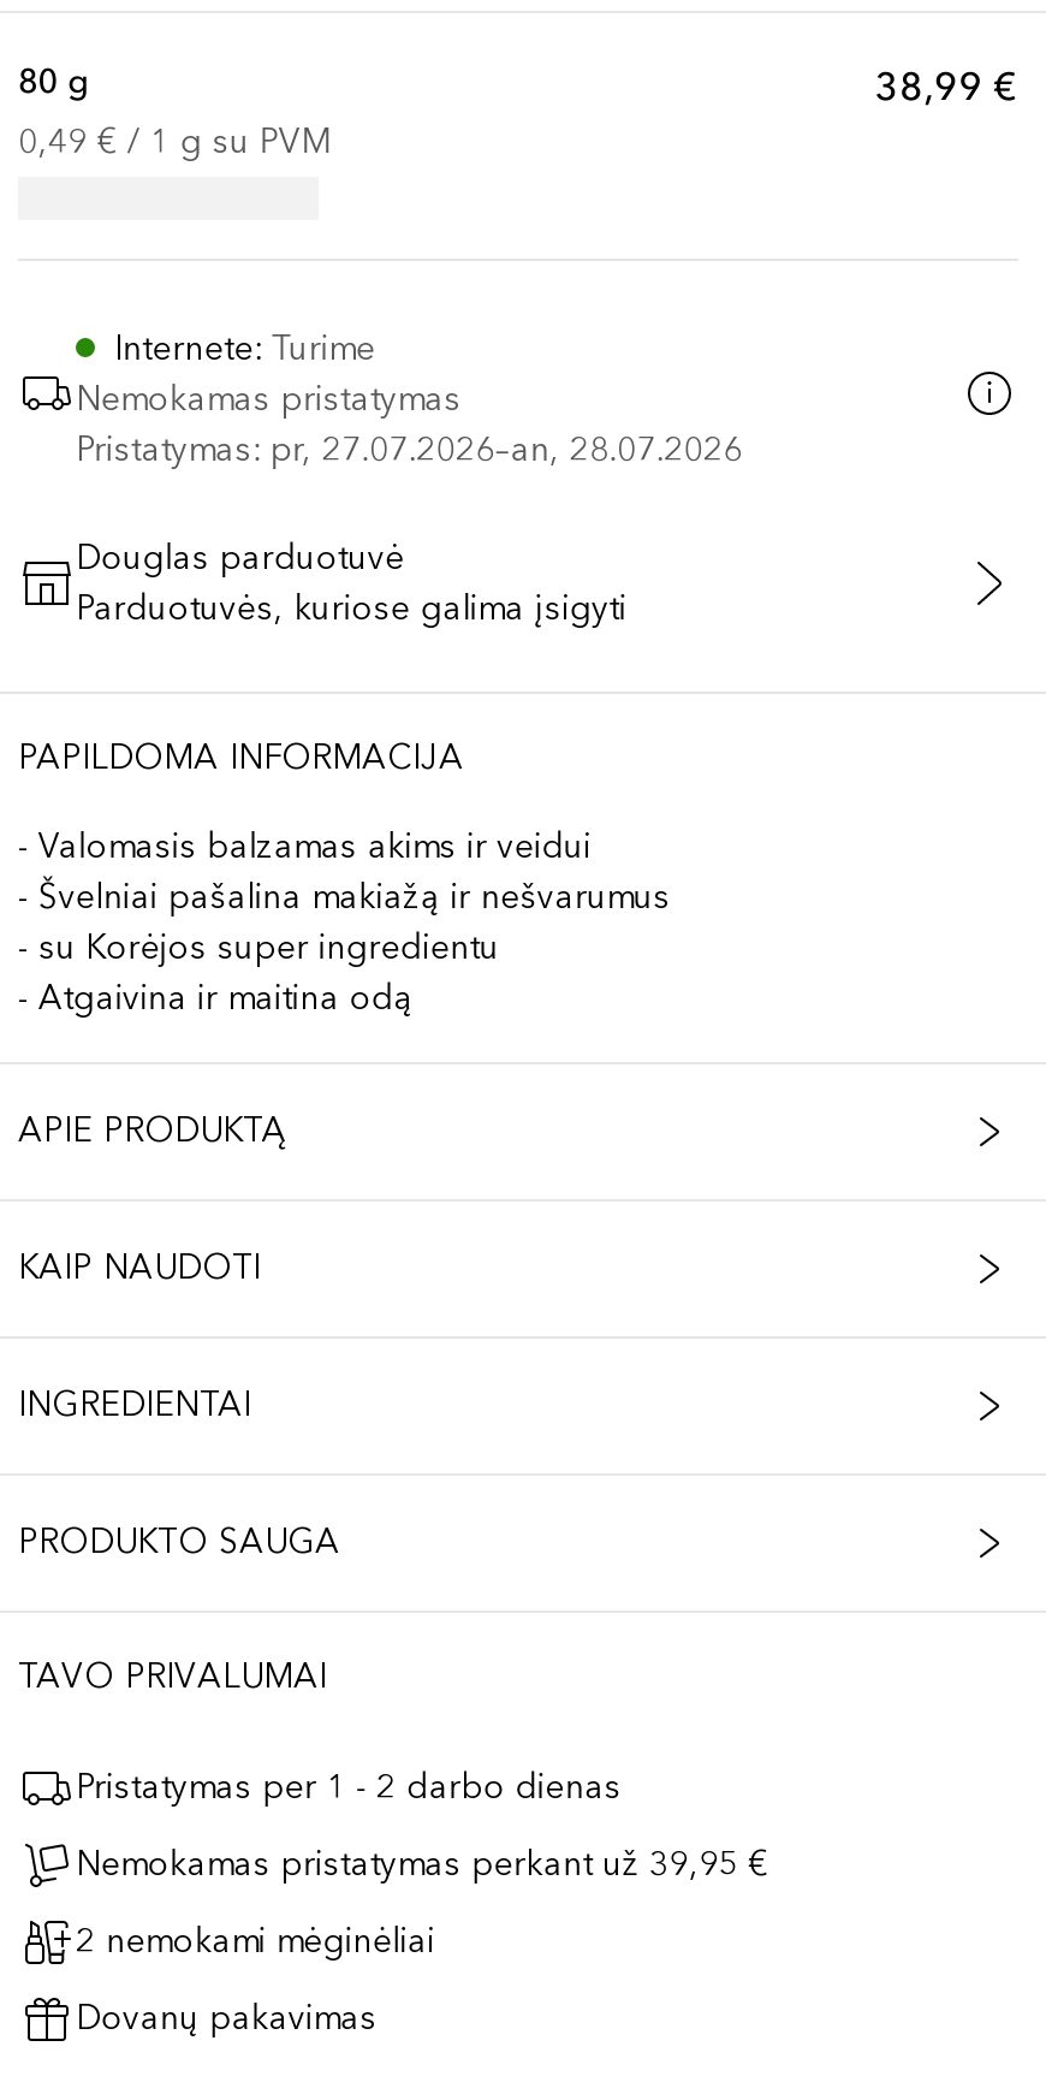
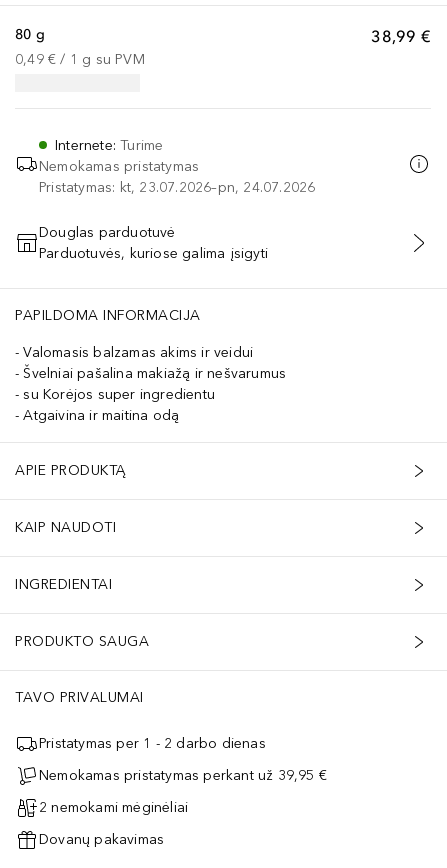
[76,429,743,470] Pristatymas: pr, 27.07.2026–an, 28.07.2026 -> [39,179,315,196] Pristatymas: kt, 23.07.2026–pn, 24.07.2026

